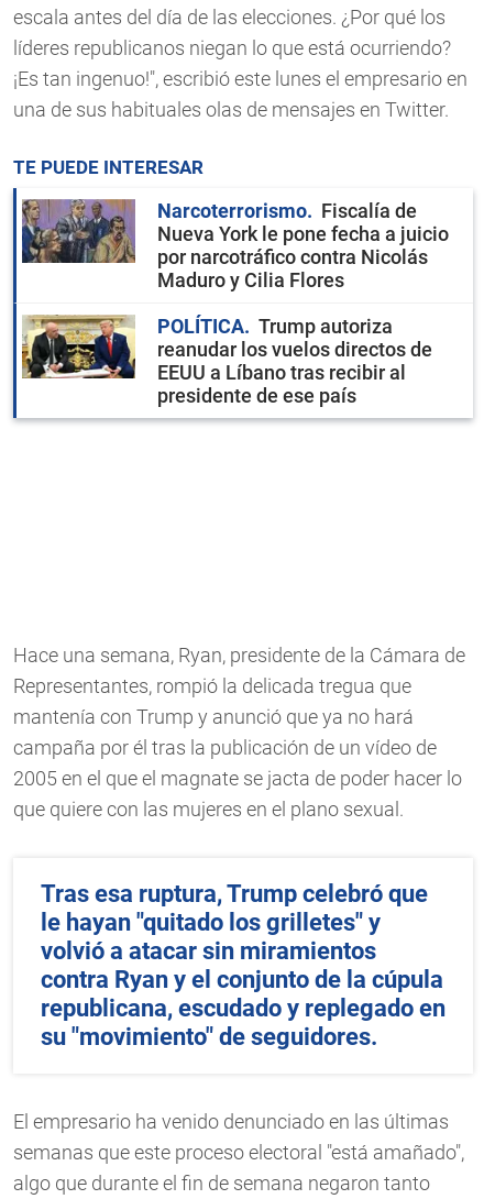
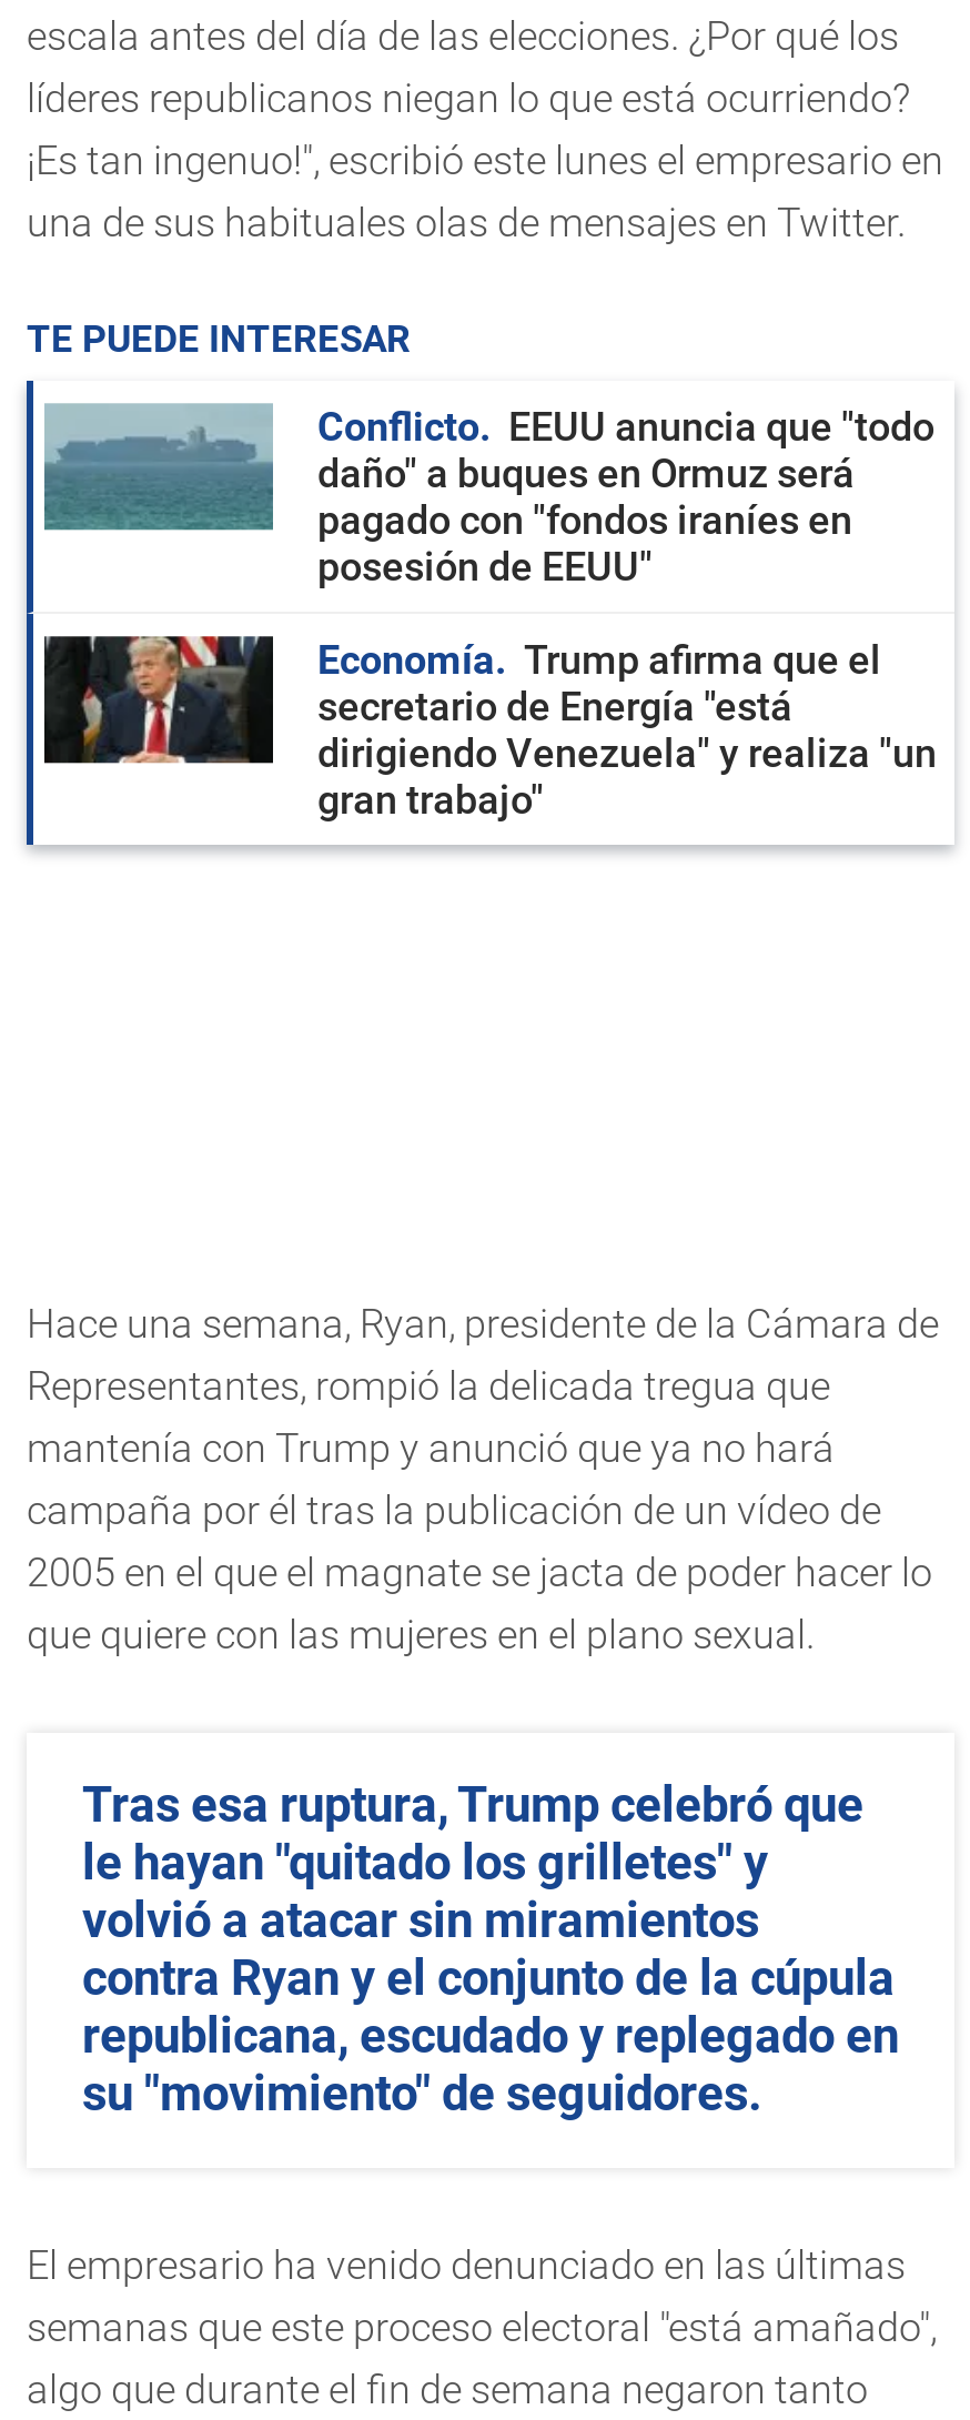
[22,199,449,291] [image] | Narcoterrorismo | Fiscalía de | Nueva York le pone fecha a juicio | por narcotráfico contra Nicolás | Maduro y Cilia Flores -> [44,402,934,588] [image] | Conflicto | EEUU anuncia que "todo | daño" a buques en Ormuz será | pagado con "fondos iraníes en | posesión de EEUU"
[21,315,432,407] [image] | POLÍTICA | Trump autoriza | reanudar los vuelos directos de | EEUU a Líbano tras recibir al | presidente de ese país -> [42,635,937,821] [image] | Economía | Trump afirma que el | secretario de Energía "está | dirigiendo Venezuela" y realiza "un | gran trabajo"

